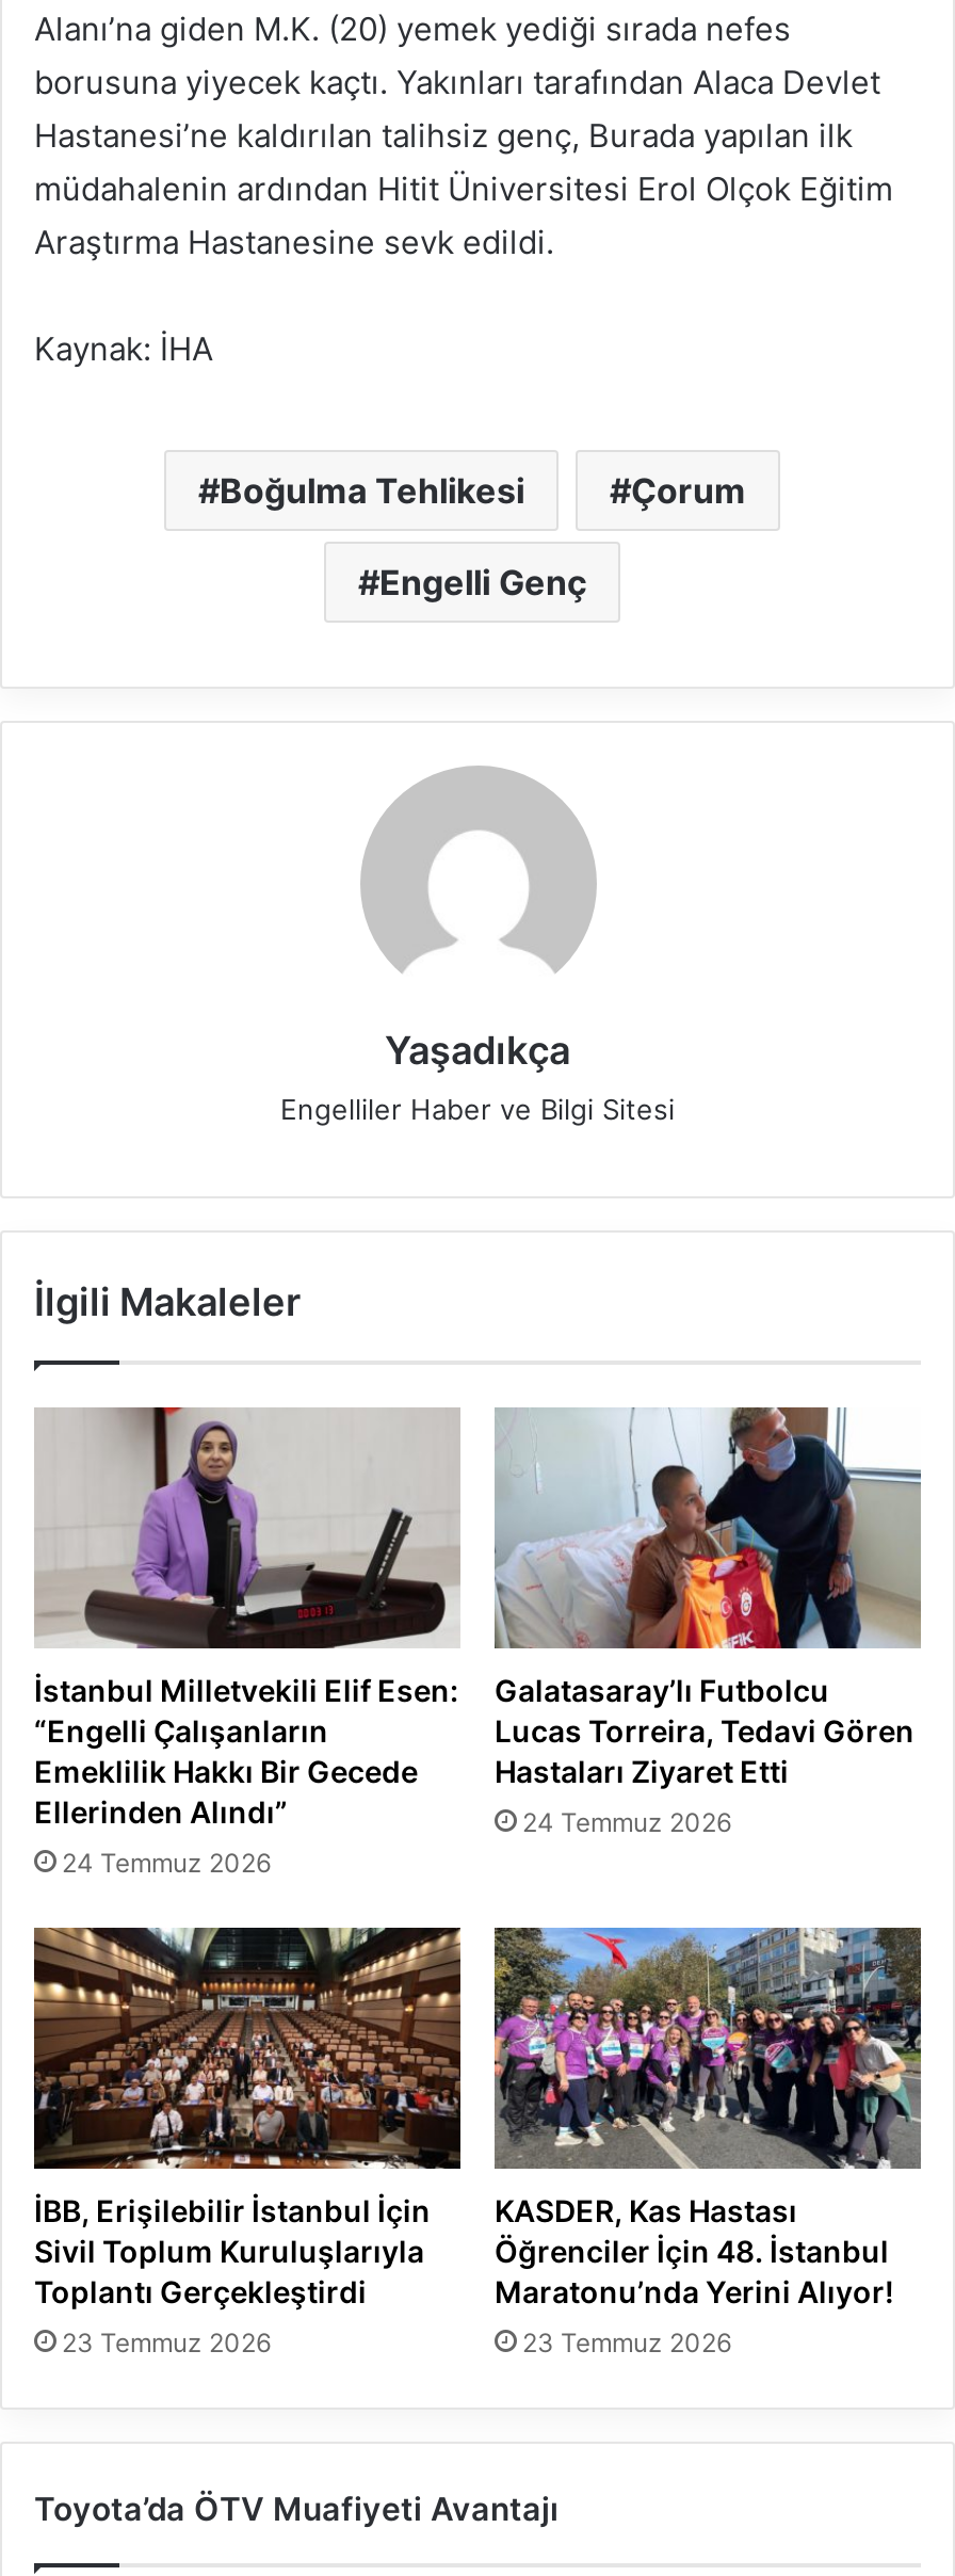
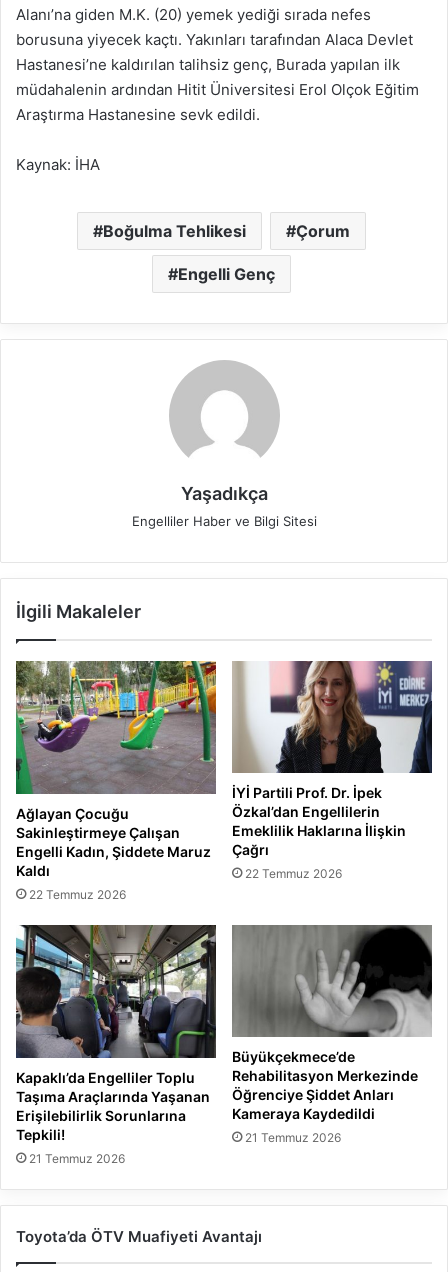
[34,1405,458,1830] [image] | İstanbul Milletvekili Elif Esen: | “Engelli Çalışanların | Emeklilik Hakkı Bir Gecede | Ellerinden Alındı” -> [15,661,217,879] [image] | Ağlayan Çocuğu | Sakinleştirmeye Çalışan | Engelli Kadın, Şiddete Maruz | Kaldı
[495,1405,921,1790] [image] | Galatasaray’lı Futbolcu | Lucas Torreira, Tedavi Gören | Hastaları Ziyaret Etti -> [232,660,433,858] [image] | İYİ Partili Prof. Dr. İpek | Özkal’dan Engellilerin | Emeklilik Haklarına İlişkin | Çağrı
[522,1807,731,1839] 24 Temmuz 2026 -> [245,866,342,881] 22 Temmuz 2026
[62,1847,271,1879] 24 Temmuz 2026 -> [29,887,126,902] 22 Temmuz 2026
[32,1926,463,2145] [image] -> [15,924,216,1021] [image]
[495,1926,921,2310] [image] | KASDER, Kas Hastası | Öğrenciler İçin 48. İstanbul | Maratonu’nda Yerini Alıyor! -> [231,924,432,1122] [image] | Büyükçekmece’de | Rehabilitasyon Merkezinde | Öğrenciye Şiddet Anları | Kameraya Kaydedildi
[34,2193,431,2310] İBB, Erişilebilir İstanbul İçin | Sivil Toplum Kuruluşlarıyla | Toplantı Gerçekleştirdi -> [16,1069,210,1143] Kapaklı’da Engelliler Toplu | Taşıma Araçlarında Yaşanan | Erişilebilirlik Sorunlarına | Tepkili!
[62,2327,271,2359] 23 Temmuz 2026 -> [29,1151,125,1166] 21 Temmuz 2026
[522,2327,731,2359] 23 Temmuz 2026 -> [245,1130,341,1145] 21 Temmuz 2026

